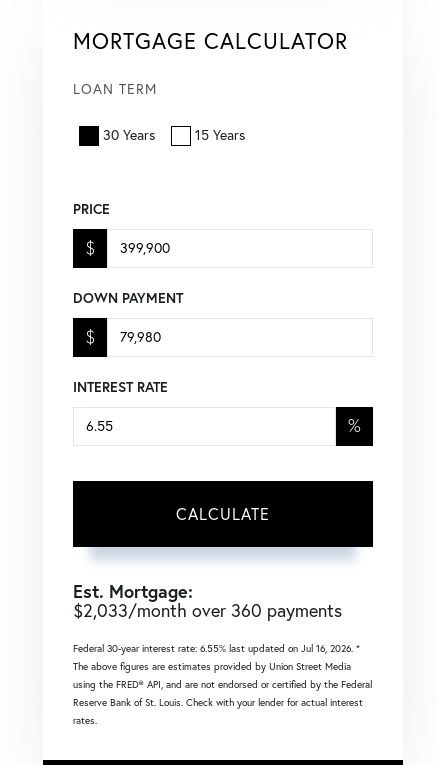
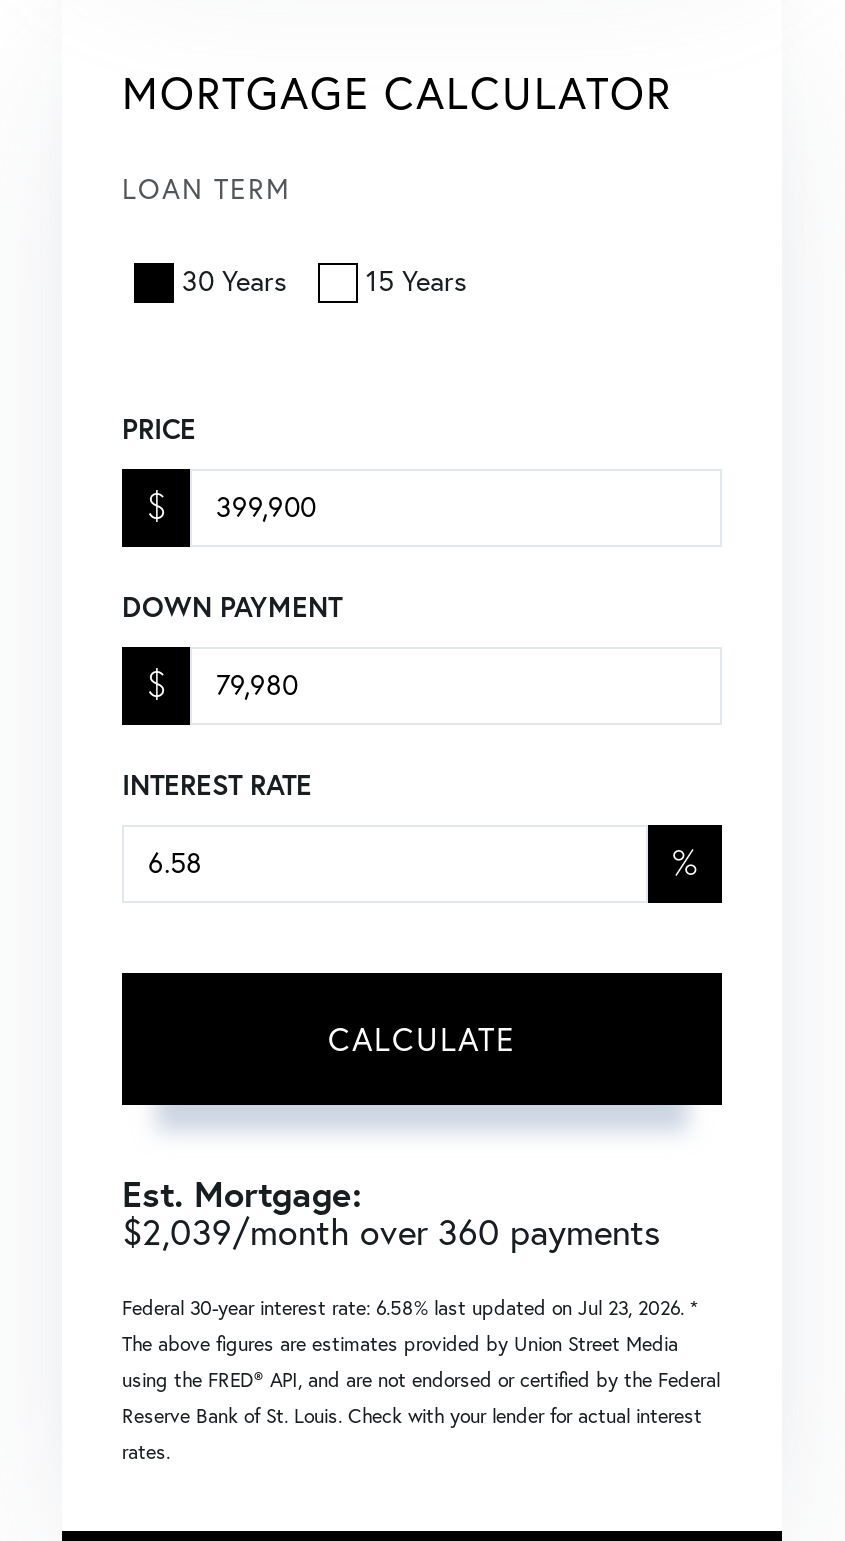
[73,599,342,622] $2,033/month over 360 payments -> [122,1208,660,1254] $2,039/month over 360 payments
[73,642,360,655] Federal 30-year interest rate: 6.55% last updated on Jul 16, 2026. * -> [122,1294,698,1320] Federal 30-year interest rate: 6.58% last updated on Jul 23, 2026. *

